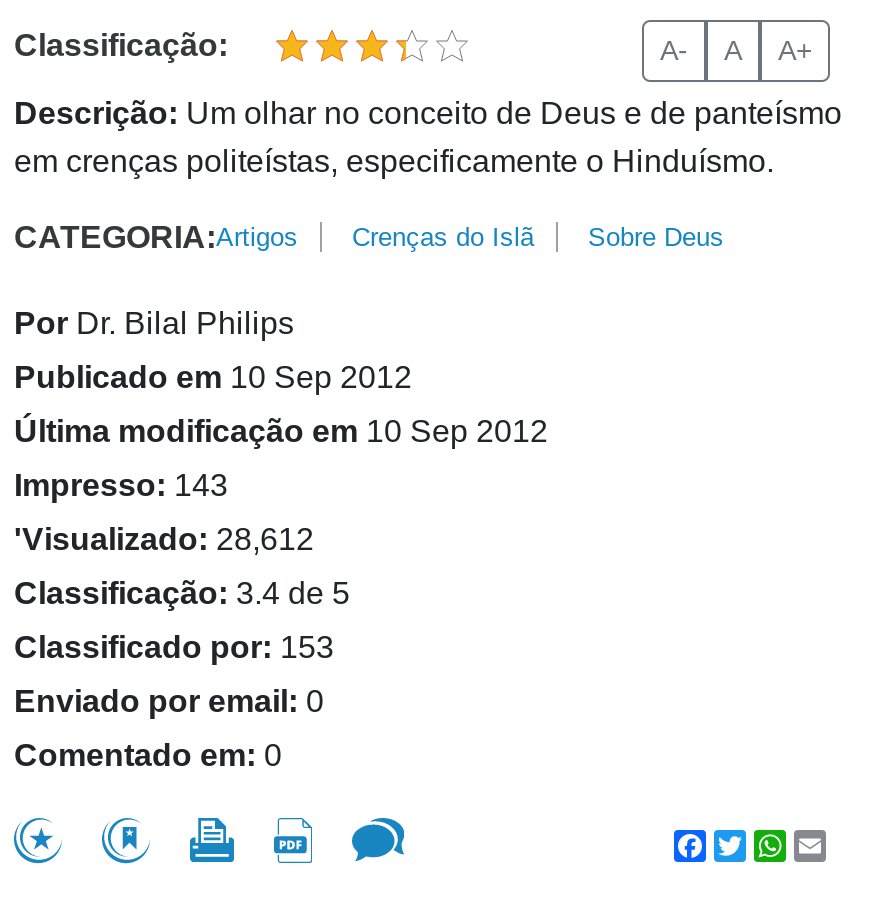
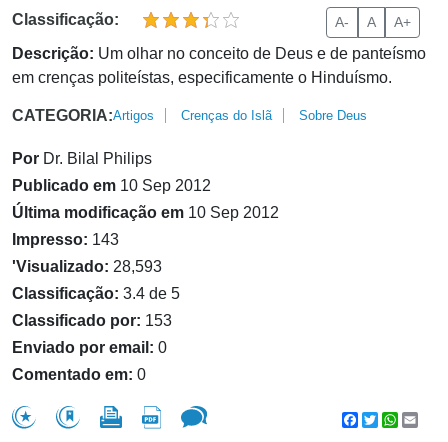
[14,521,314,555] 'Visualizado: 28,612 -> [12,257,162,274] 'Visualizado: 28,593

